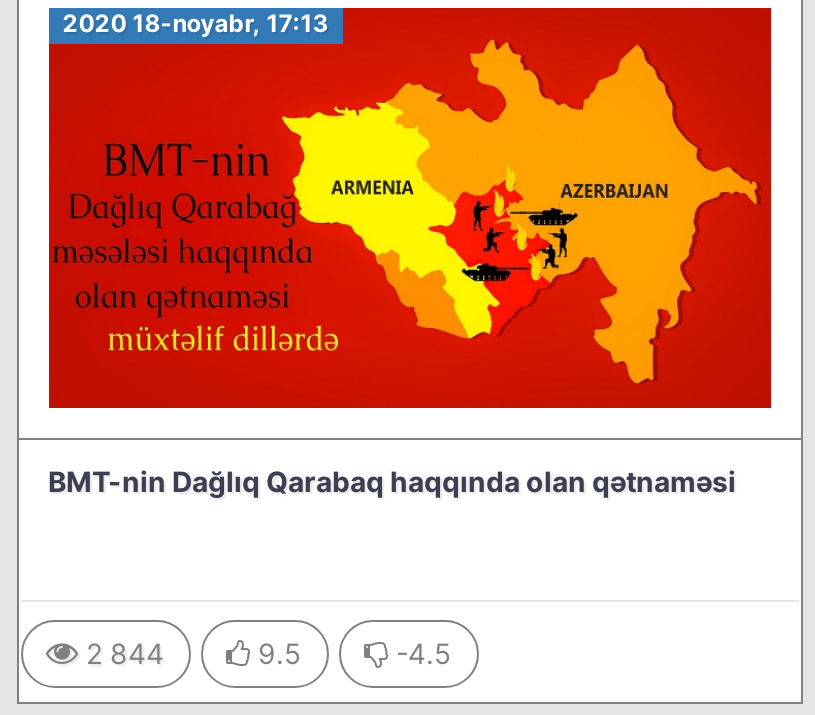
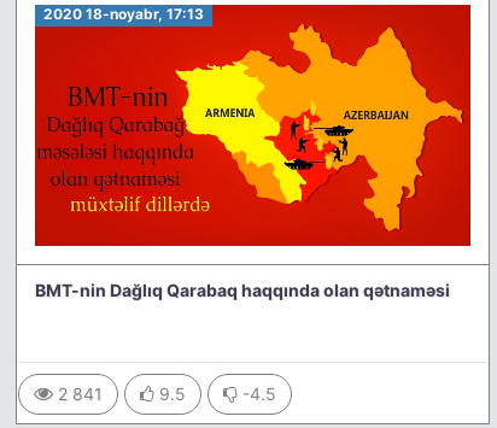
[78,636,164,670] 2 844 -> [52,383,102,404] 2 841

